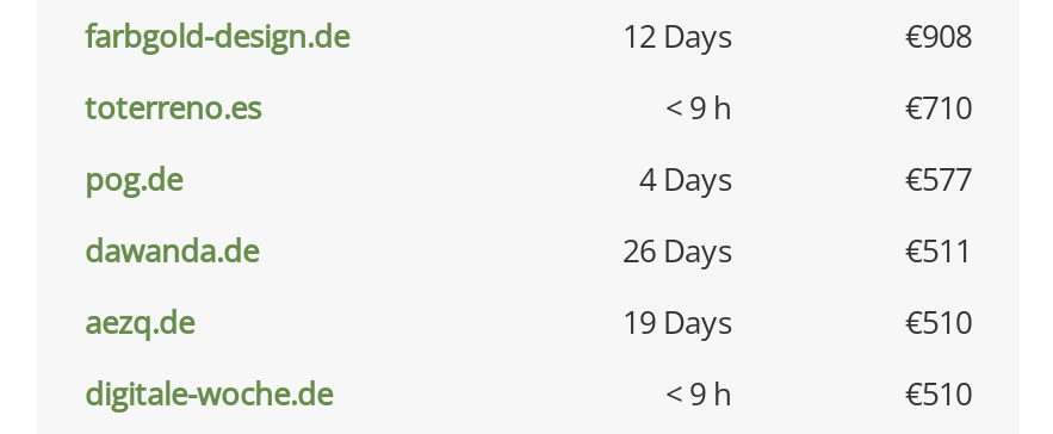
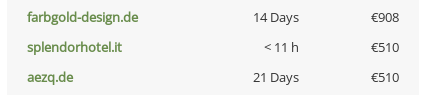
[622,14,732,57] 12 Days -> [252,8,298,26] 14 Days
[85,86,972,343] toterreno.es | < 9 h | €710 | pog.de | 4 Days | €577 | dawanda.de | 26 Days | €511 | aezq.de | 19 Days -> [27,38,298,56] splendorhotel.it | < 11 h
[85,372,732,415] digitale-woche.de | < 9 h -> [27,68,298,86] aezq.de | 21 Days

